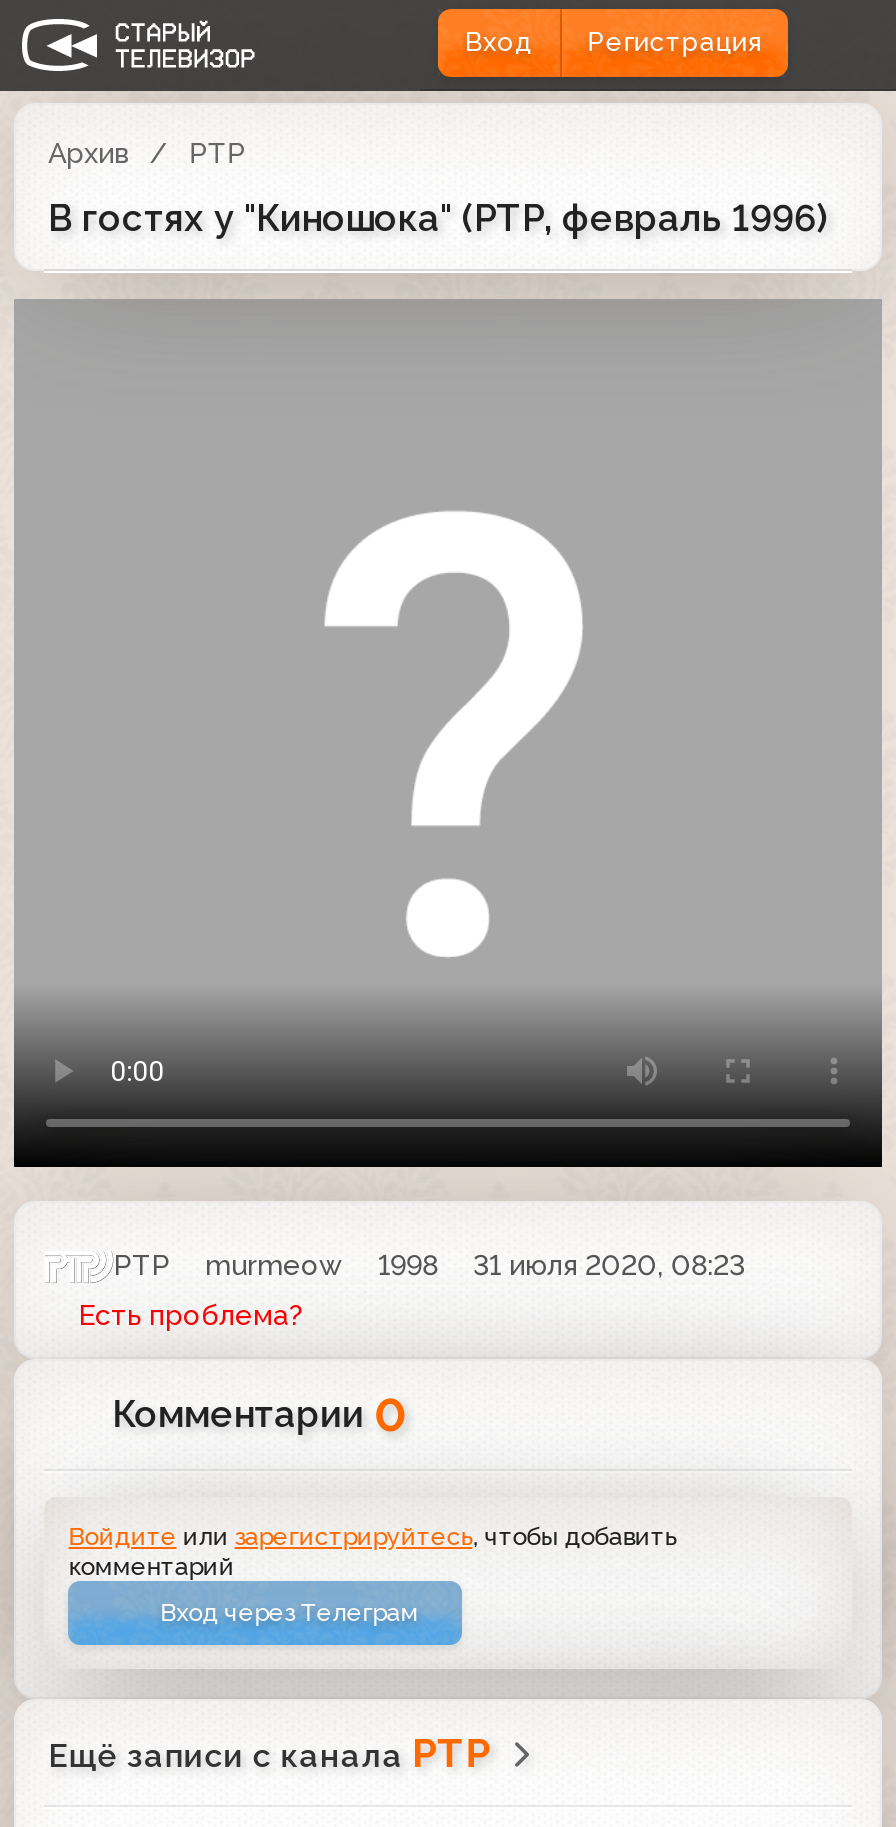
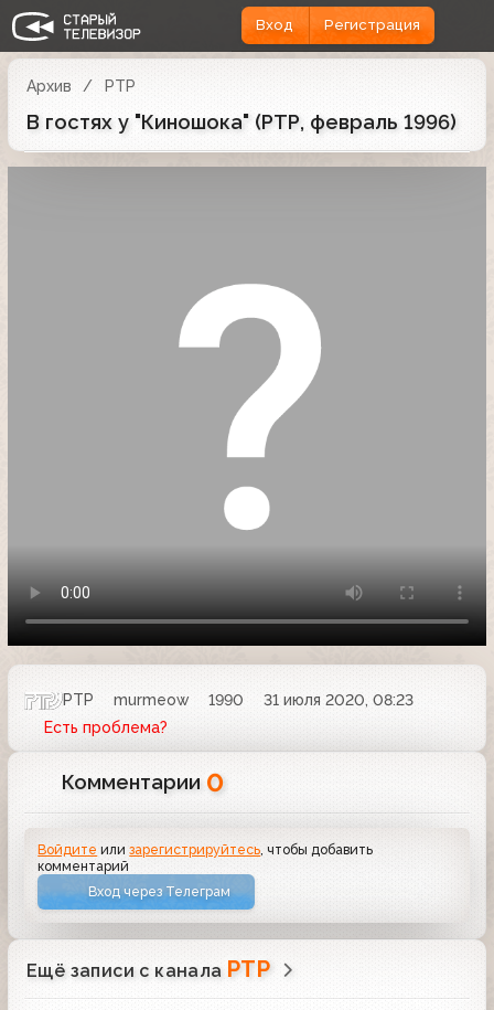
[114,1249,745,1281] РТР murmeow 1998 31 июля 2020, 08:23 -> [63,691,413,709] РТР murmeow 1990 31 июля 2020, 08:23

